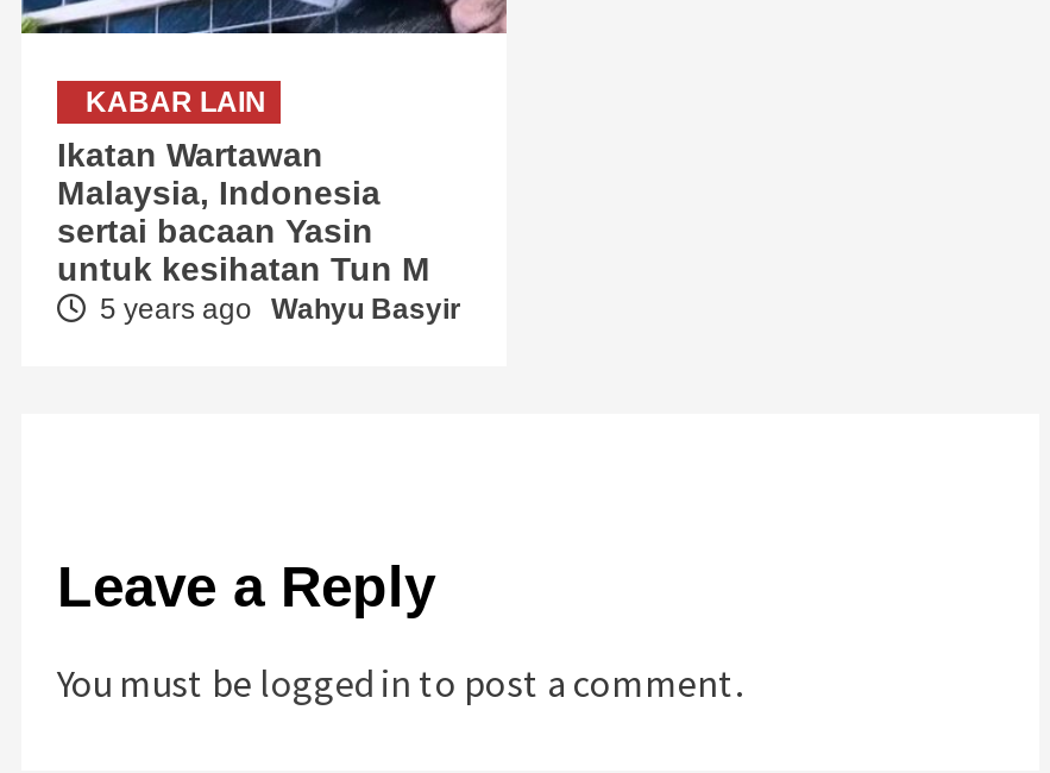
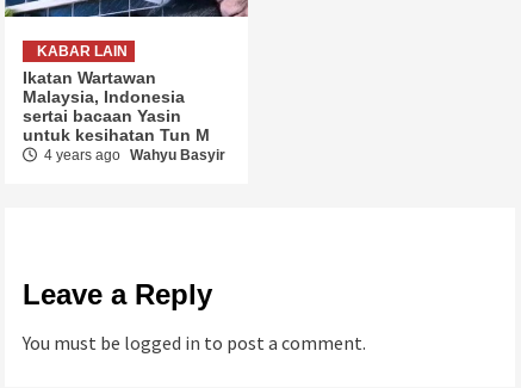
[93,293,461,326] 5 years ago Wahyu Basyir -> [41,147,225,164] 4 years ago Wahyu Basyir

